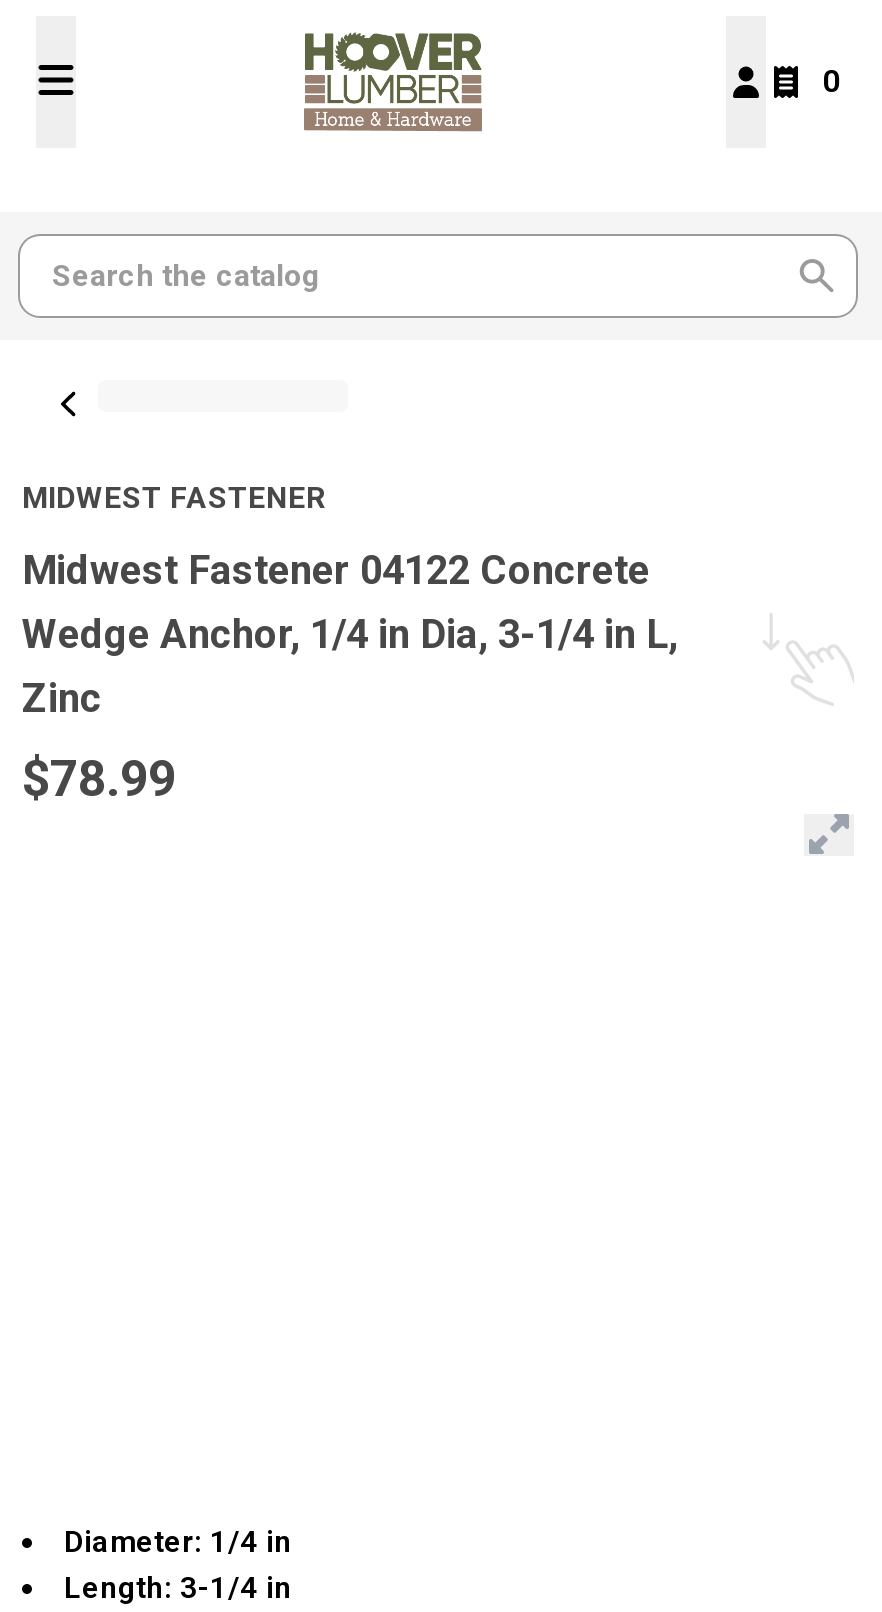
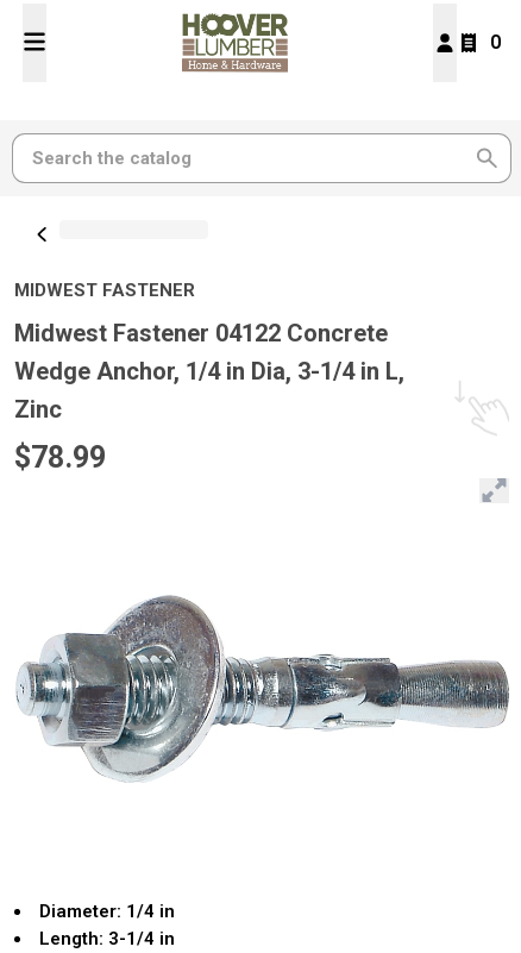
none -> [15,595,510,783] [image]

